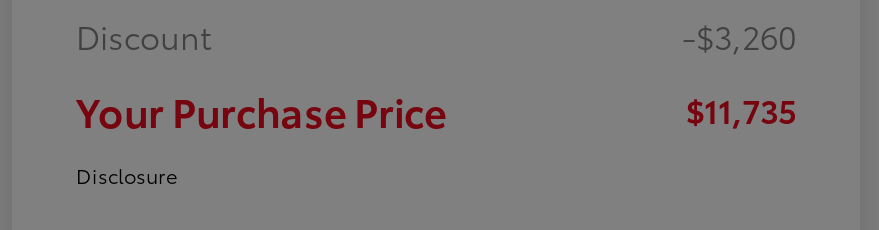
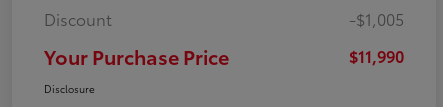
[682,12,796,58] -$3,260 -> [349,7,404,30] -$1,005
[686,86,796,132] $11,735 -> [349,44,404,67] $11,990

